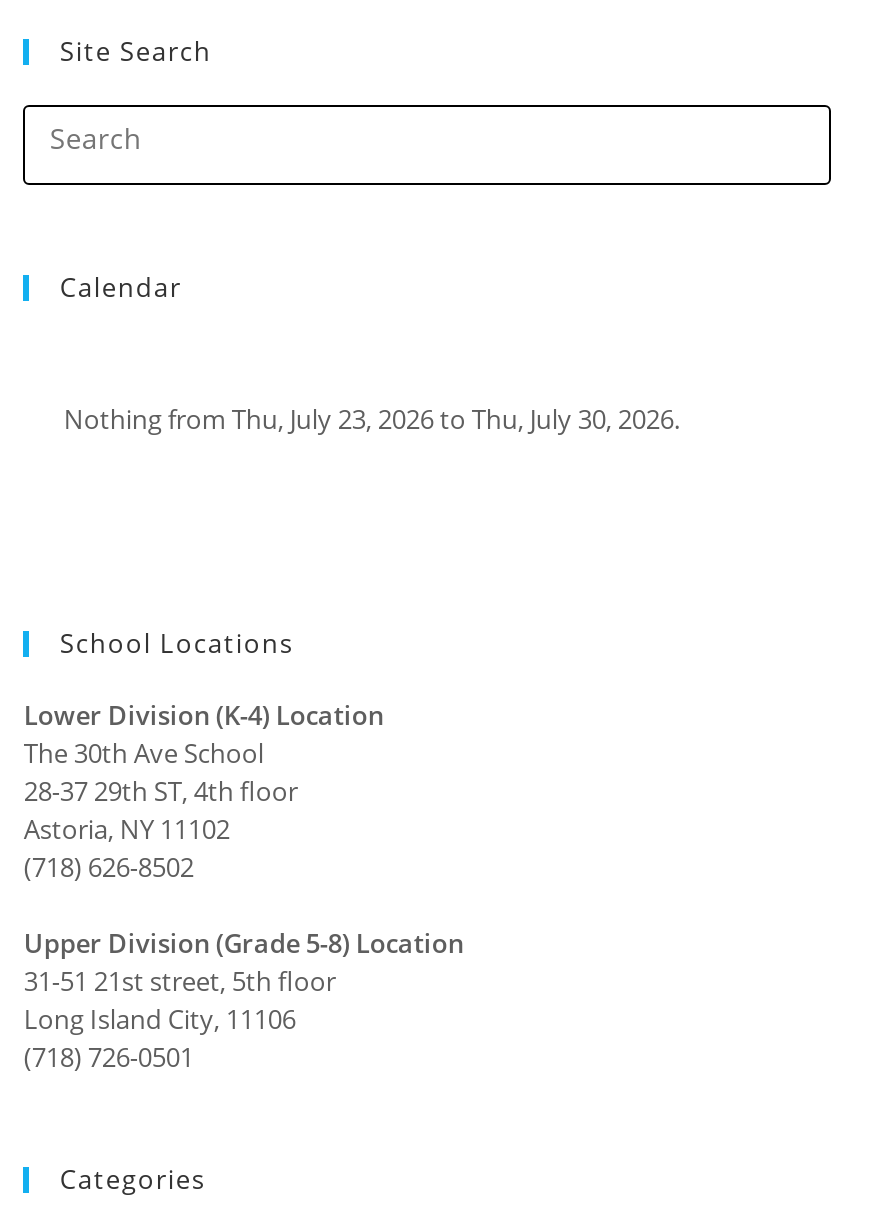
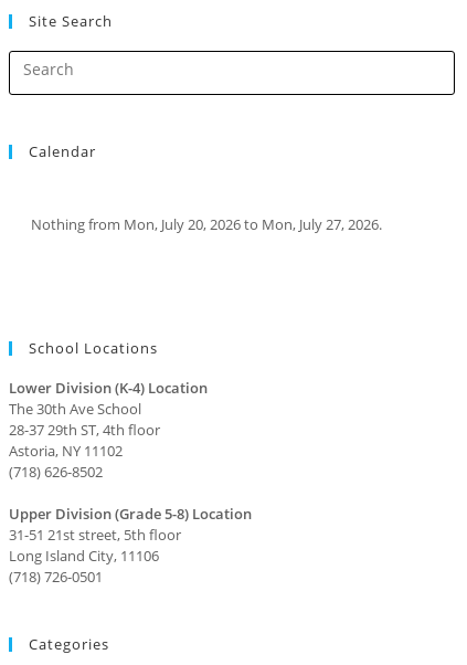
[64,400,680,436] Nothing from Thu, July 23, 2026 to Thu, July 30, 2026. -> [31,214,382,234] Nothing from Mon, July 20, 2026 to Mon, July 27, 2026.

